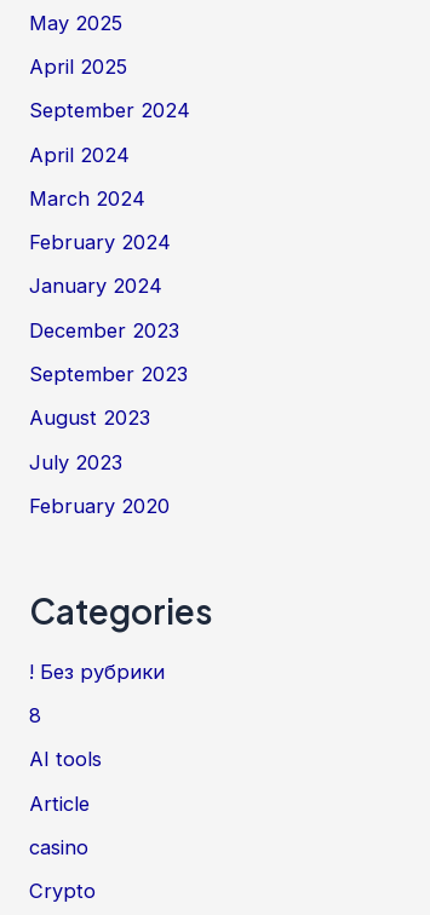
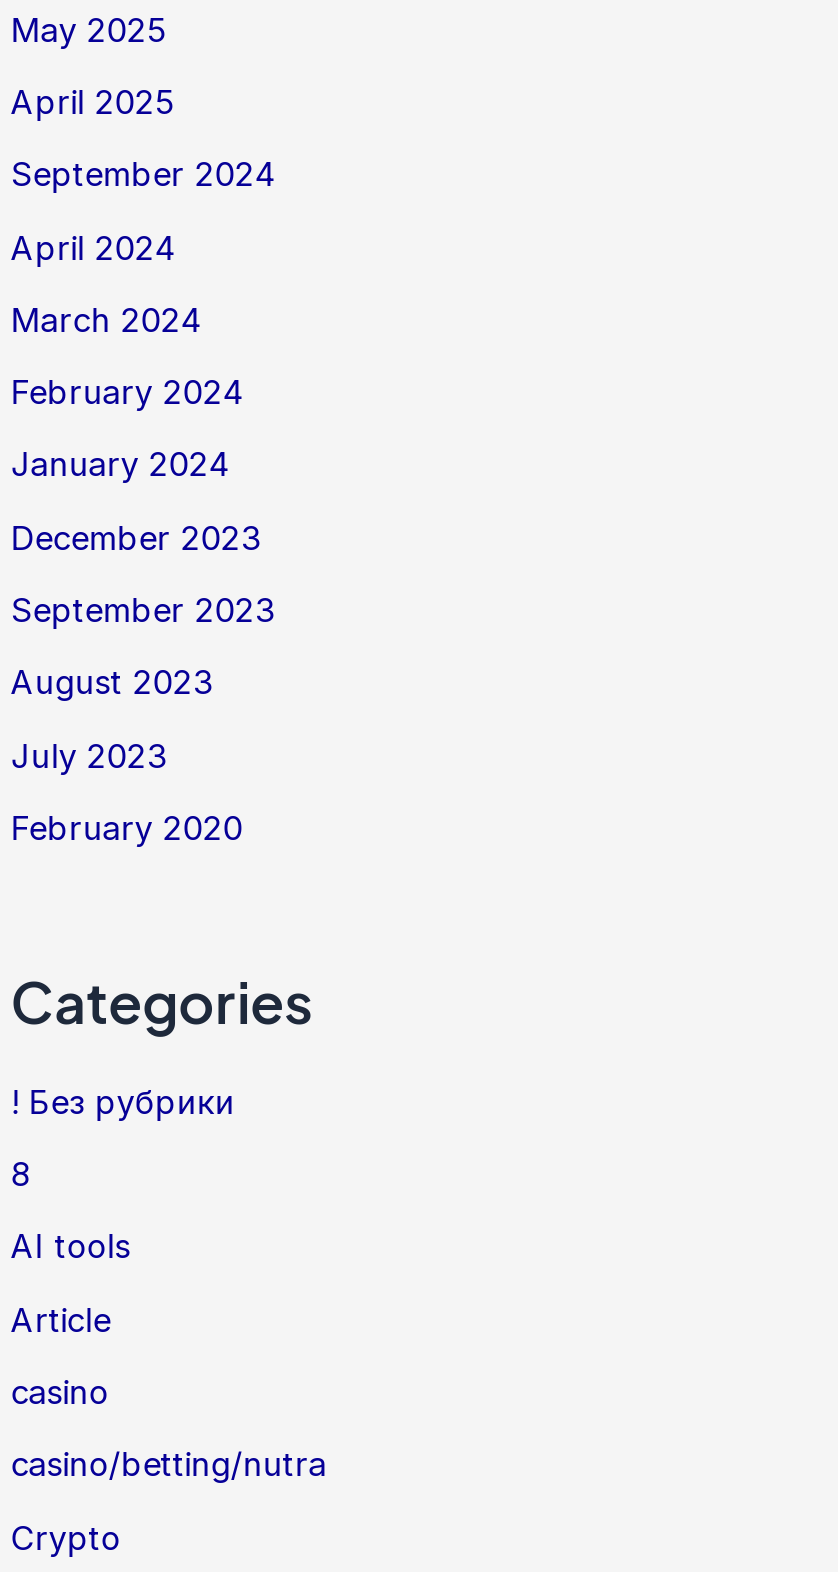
none -> [11,1445,327,1485] casino/betting/nutra

